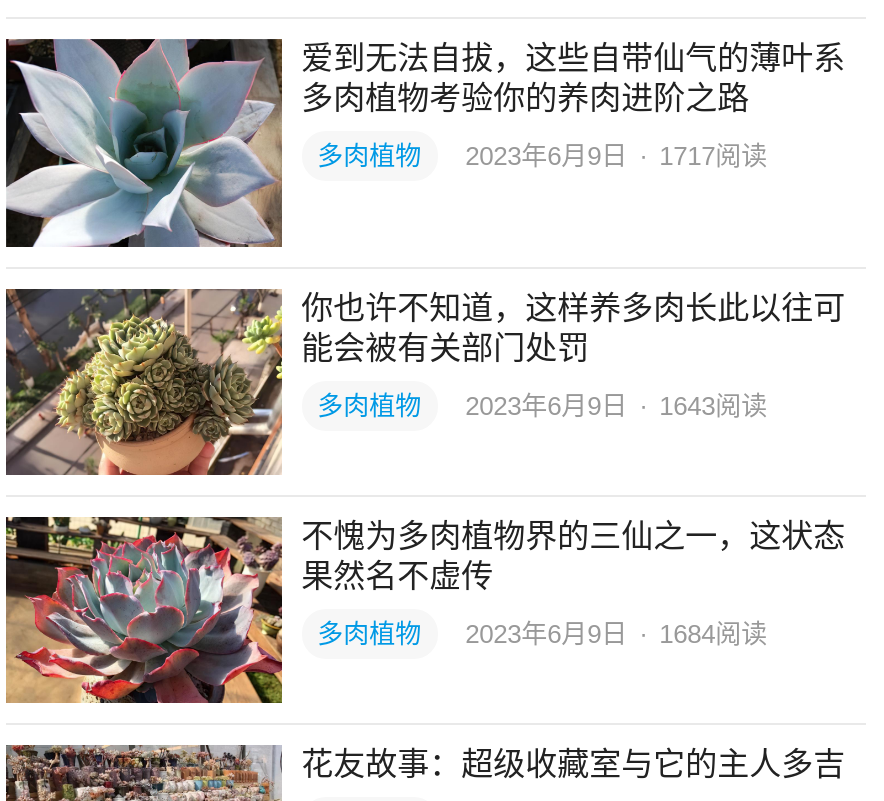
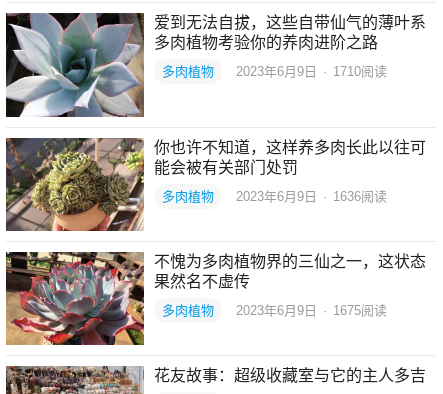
[317,142,767,172] 多肉植物 2023年6月9日 · 1717阅读 -> [162,64,387,79] 多肉植物 2023年6月9日 · 1710阅读
[317,390,767,420] 多肉植物 2023年6月9日 · 1643阅读 -> [162,189,387,204] 多肉植物 2023年6月9日 · 1636阅读
[317,619,767,649] 多肉植物 2023年6月9日 · 1684阅读 -> [162,303,387,318] 多肉植物 2023年6月9日 · 1675阅读

